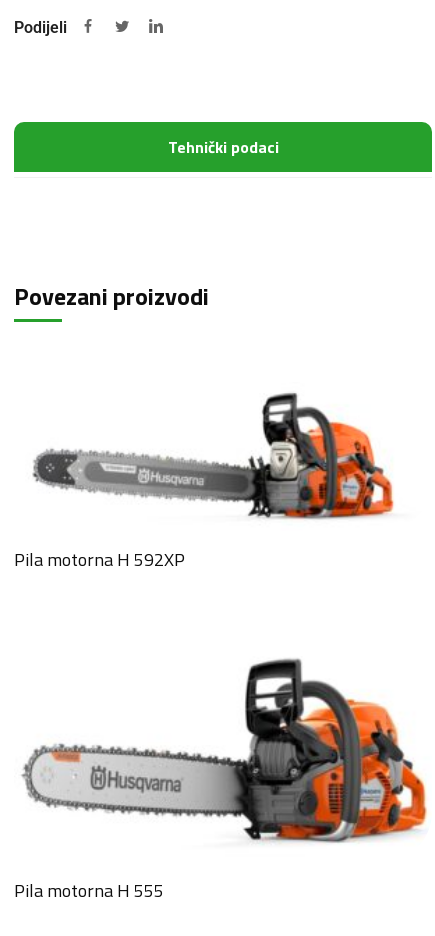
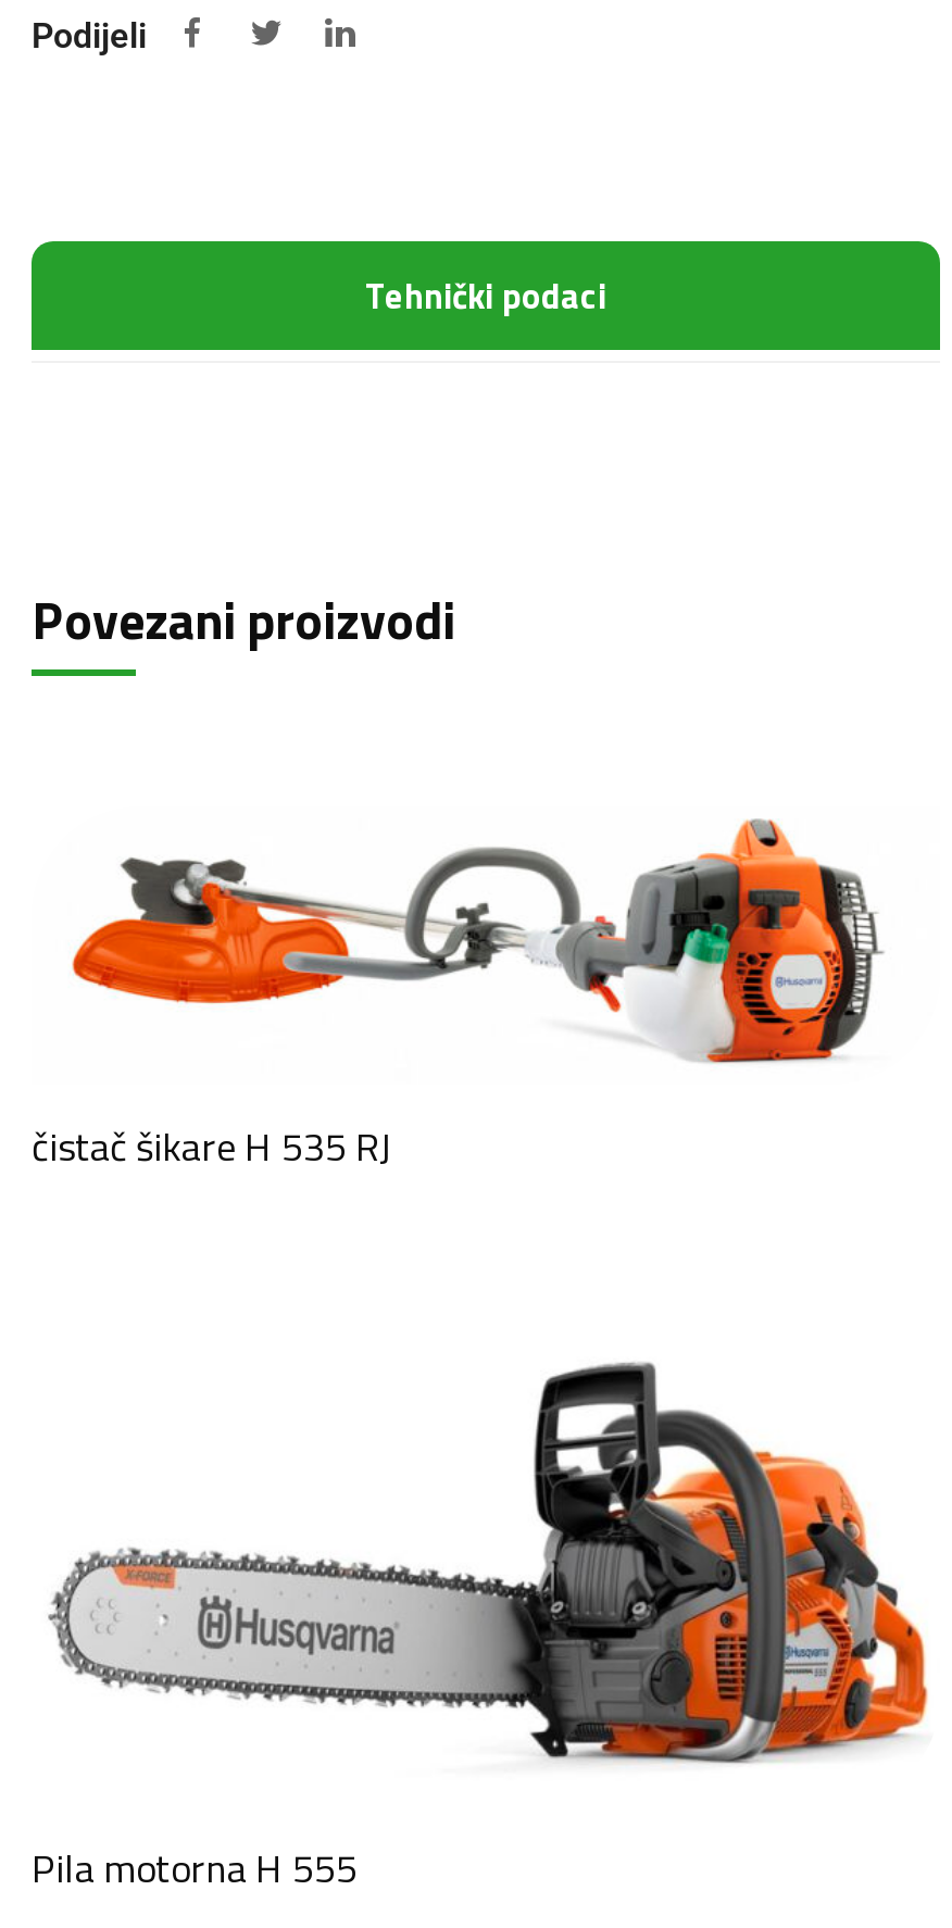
[14,392,401,573] [image] | Pila motorna H 592XP -> [32,817,884,1176] [image] | čistač šikare H 535 RJ

